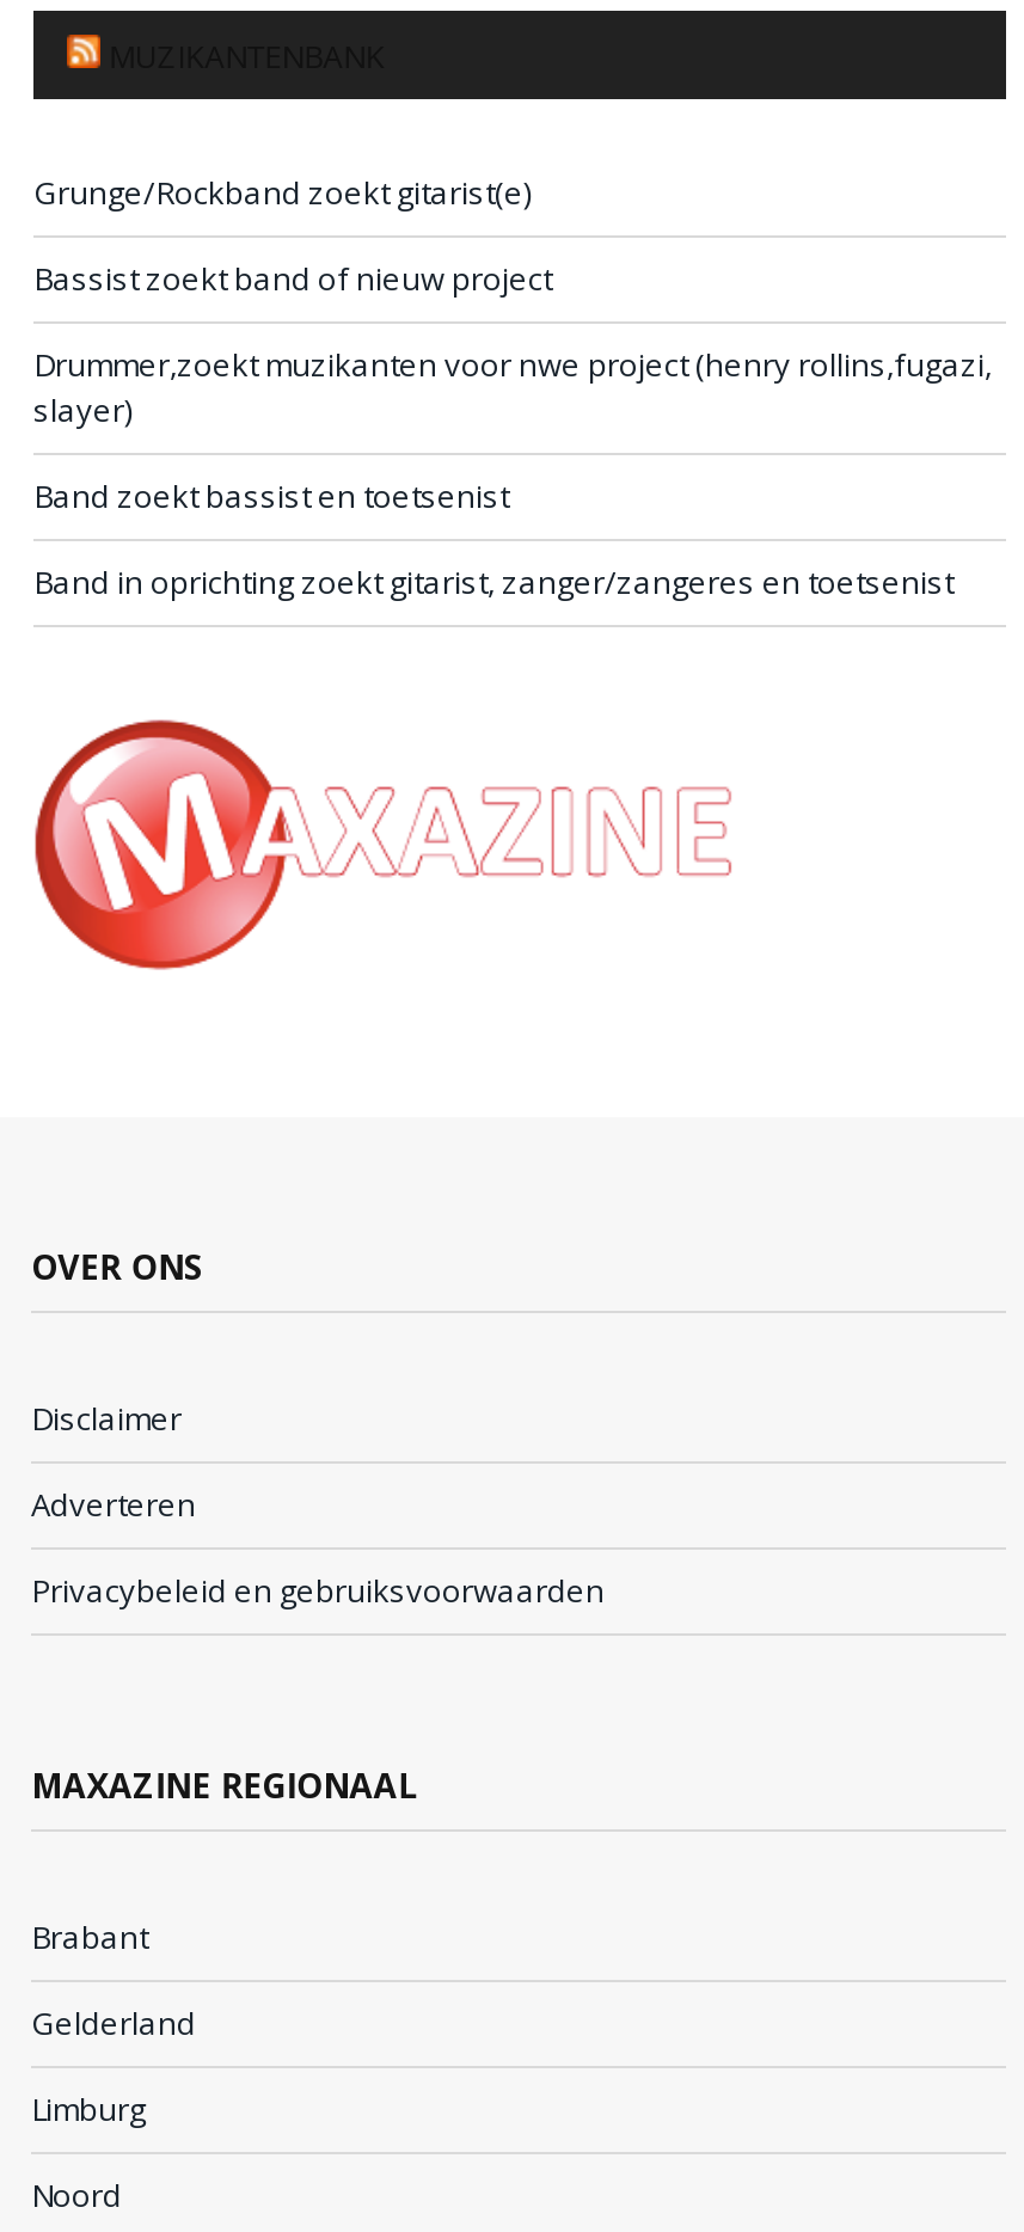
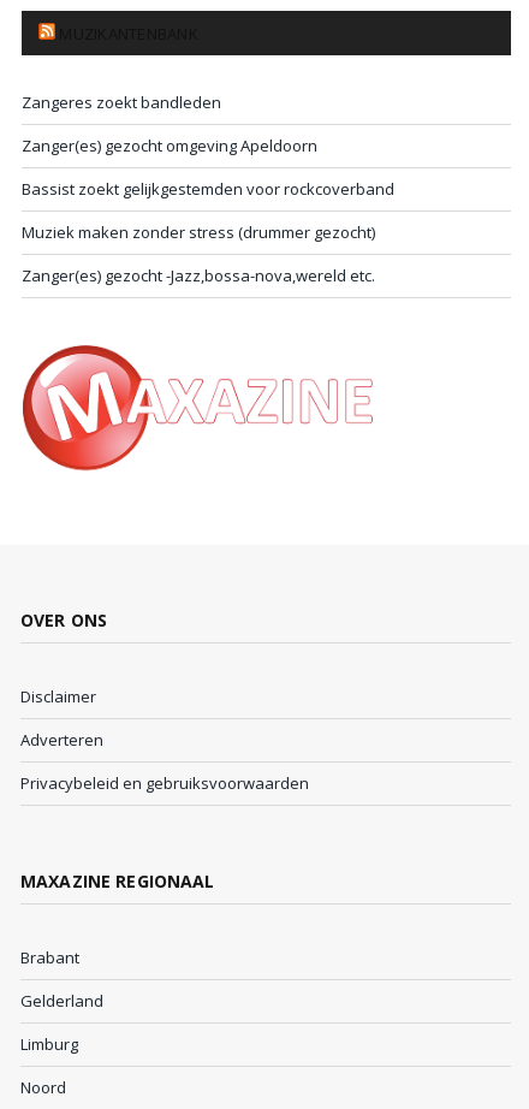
[33,170,531,213] Grunge/Rockband zoekt gitarist(e) -> [22,91,221,113] Zangeres zoekt bandleden
[33,256,552,299] Bassist zoekt band of nieuw project -> [22,134,317,156] Zanger(es) gezocht omgeving Apeldoorn
[33,342,992,431] Drummer,zoekt muzikanten voor nwe project (henry rollins,fugazi, | slayer) -> [22,178,394,199] Bassist zoekt gelijkgestemden voor rockcoverband
[33,474,509,517] Band zoekt bassist en toetsenist -> [22,221,375,243] Muziek maken zonder stress (drummer gezocht)
[33,560,954,603] Band in oprichting zoekt gitarist, zanger/zangeres en toetsenist -> [22,264,375,286] Zanger(es) gezocht -Jazz,bossa-nova,wereld etc.

